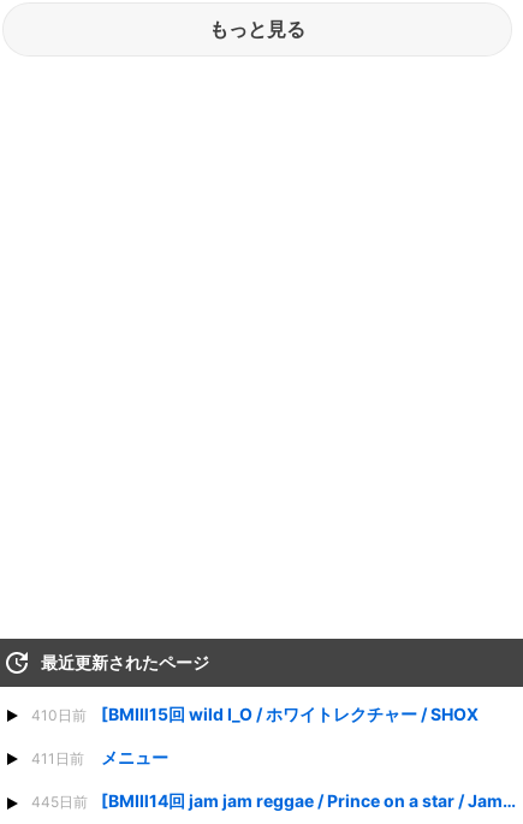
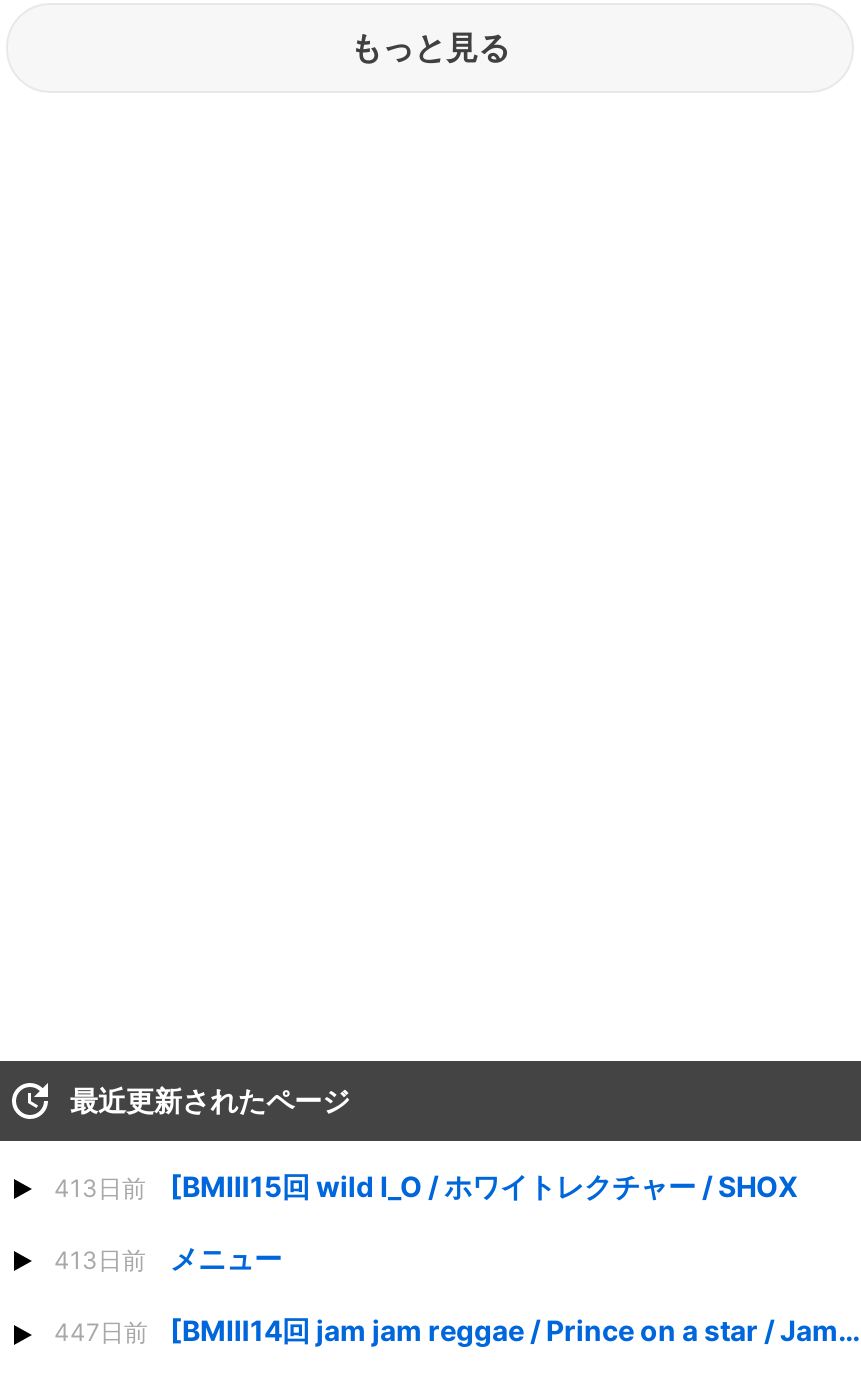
[31,704,479,724] 410日前 [BMⅢ15回 wild I_O / ホワイトレクチャー / SHOX -> [54,1169,798,1203] 413日前 [BMⅢ15回 wild I_O / ホワイトレクチャー / SHOX
[31,747,168,768] 411日前 メニュー -> [54,1241,282,1275] 413日前 メニュー
[31,793,88,811] 445日前 -> [54,1318,148,1348] 447日前

